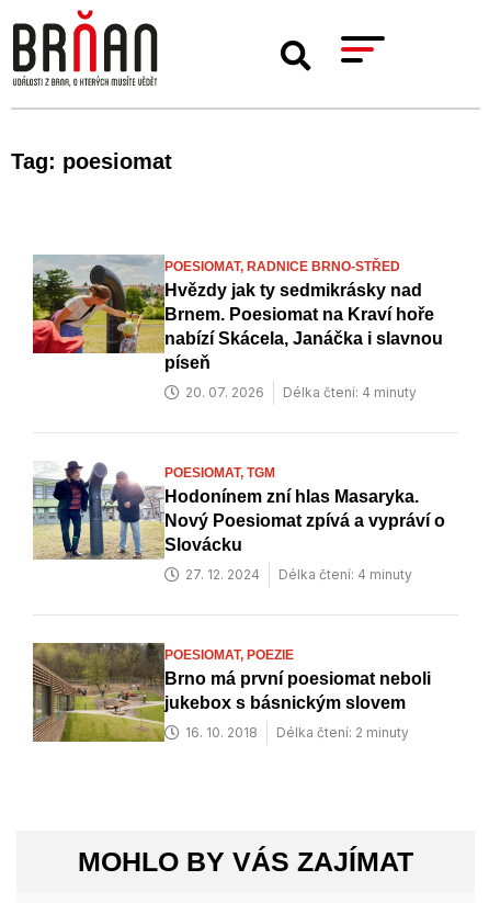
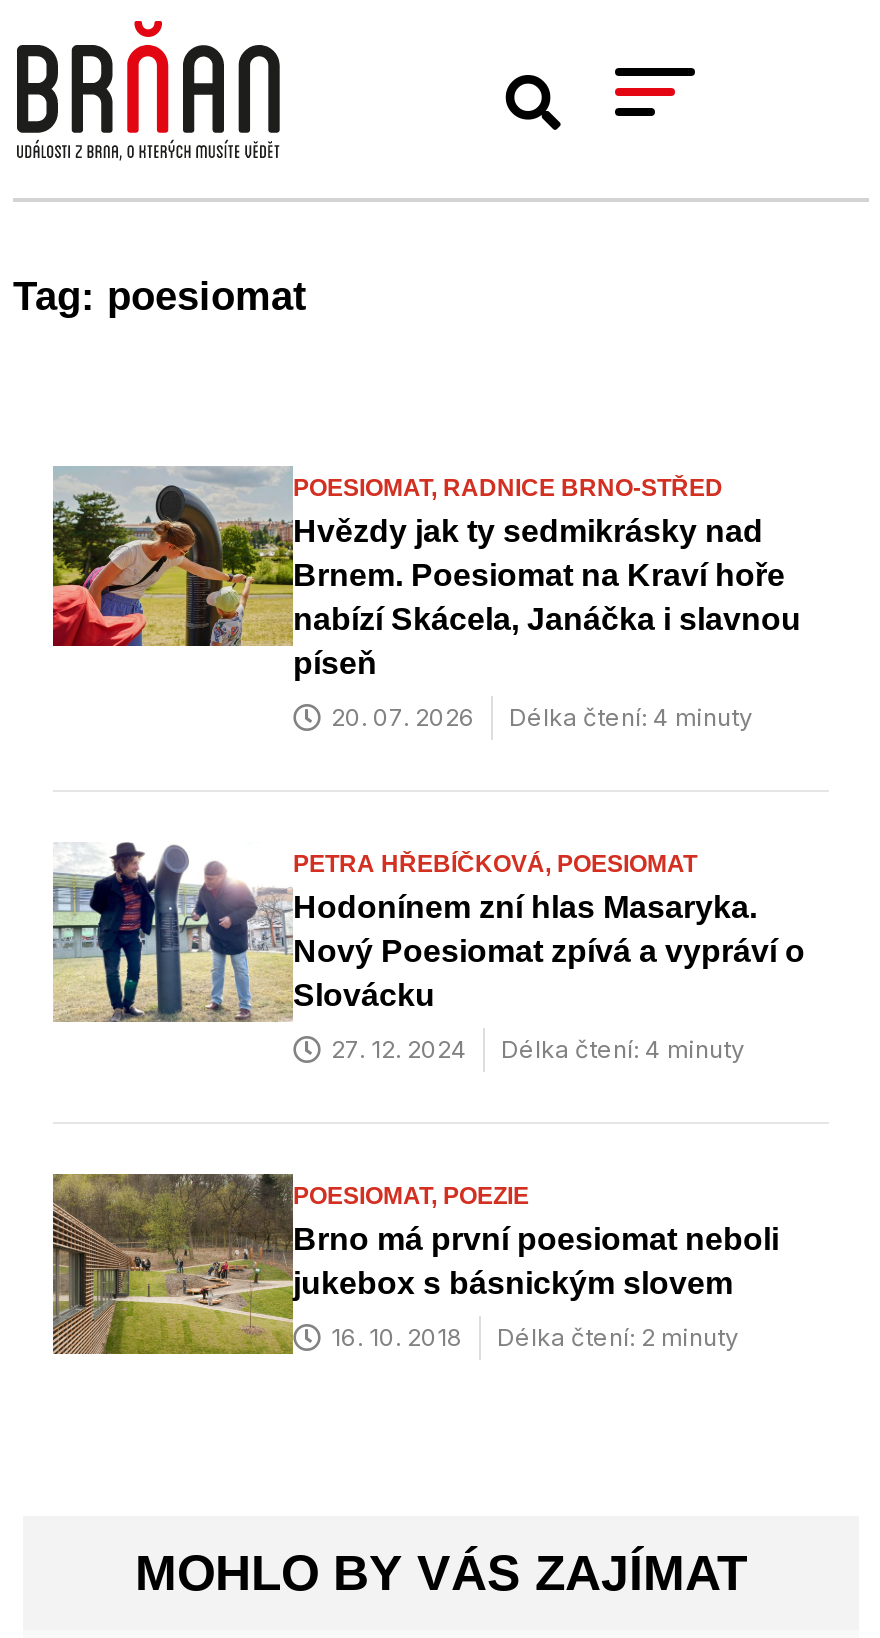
[164,465,275,481] POESIOMAT, TGM -> [293,850,697,878] PETRA HŘEBÍČKOVÁ, POESIOMAT

